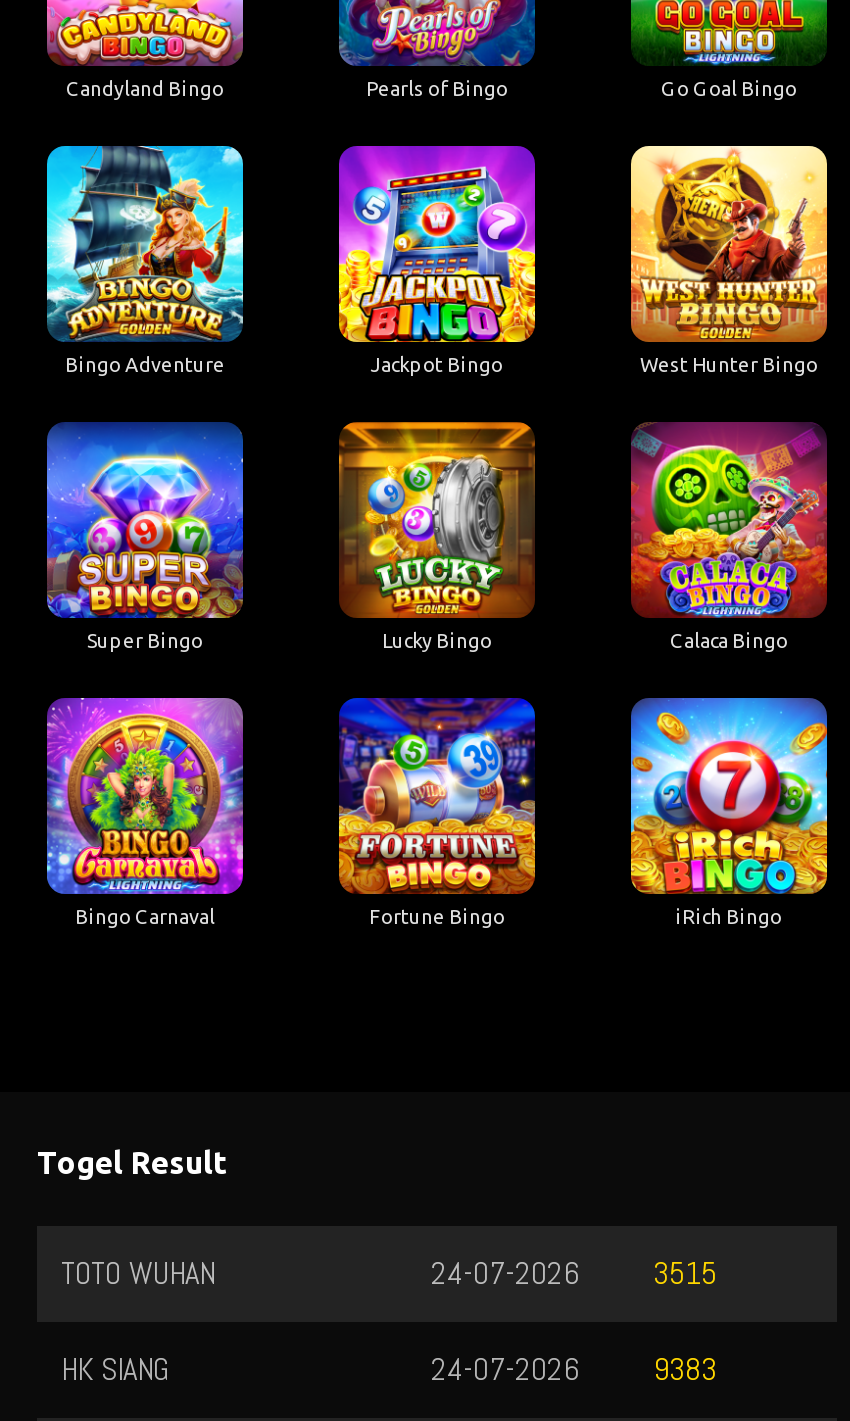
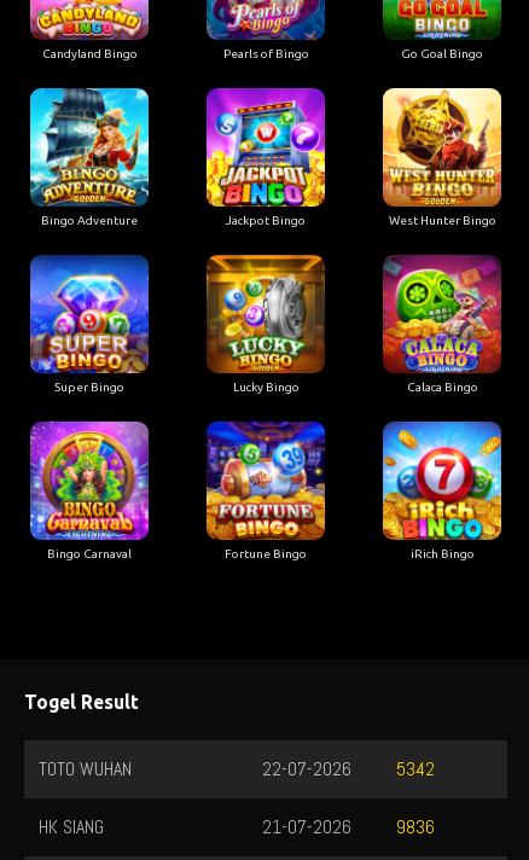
[431,1254,579,1294] 24-07-2026 -> [262,757,351,781] 22-07-2026
[653,1255,717,1295] 3515 -> [396,758,435,782] 5342
[431,1350,579,1390] 24-07-2026 -> [262,815,351,839] 21-07-2026
[653,1351,717,1391] 9383 -> [396,816,435,840] 9836

